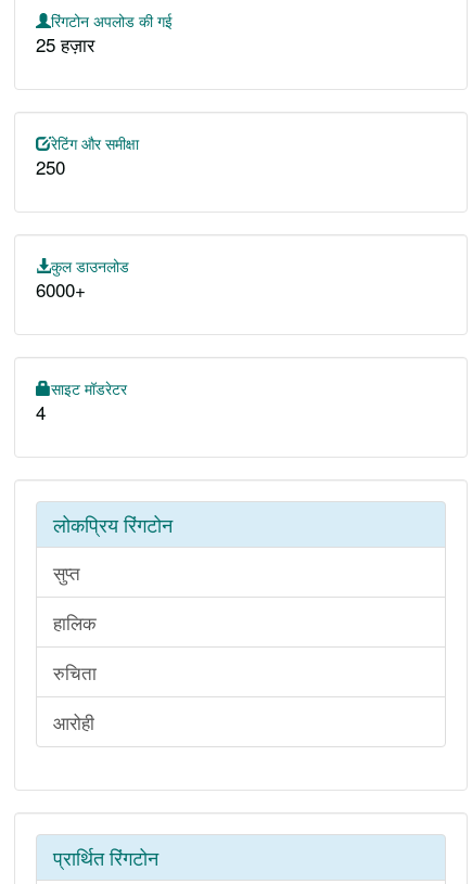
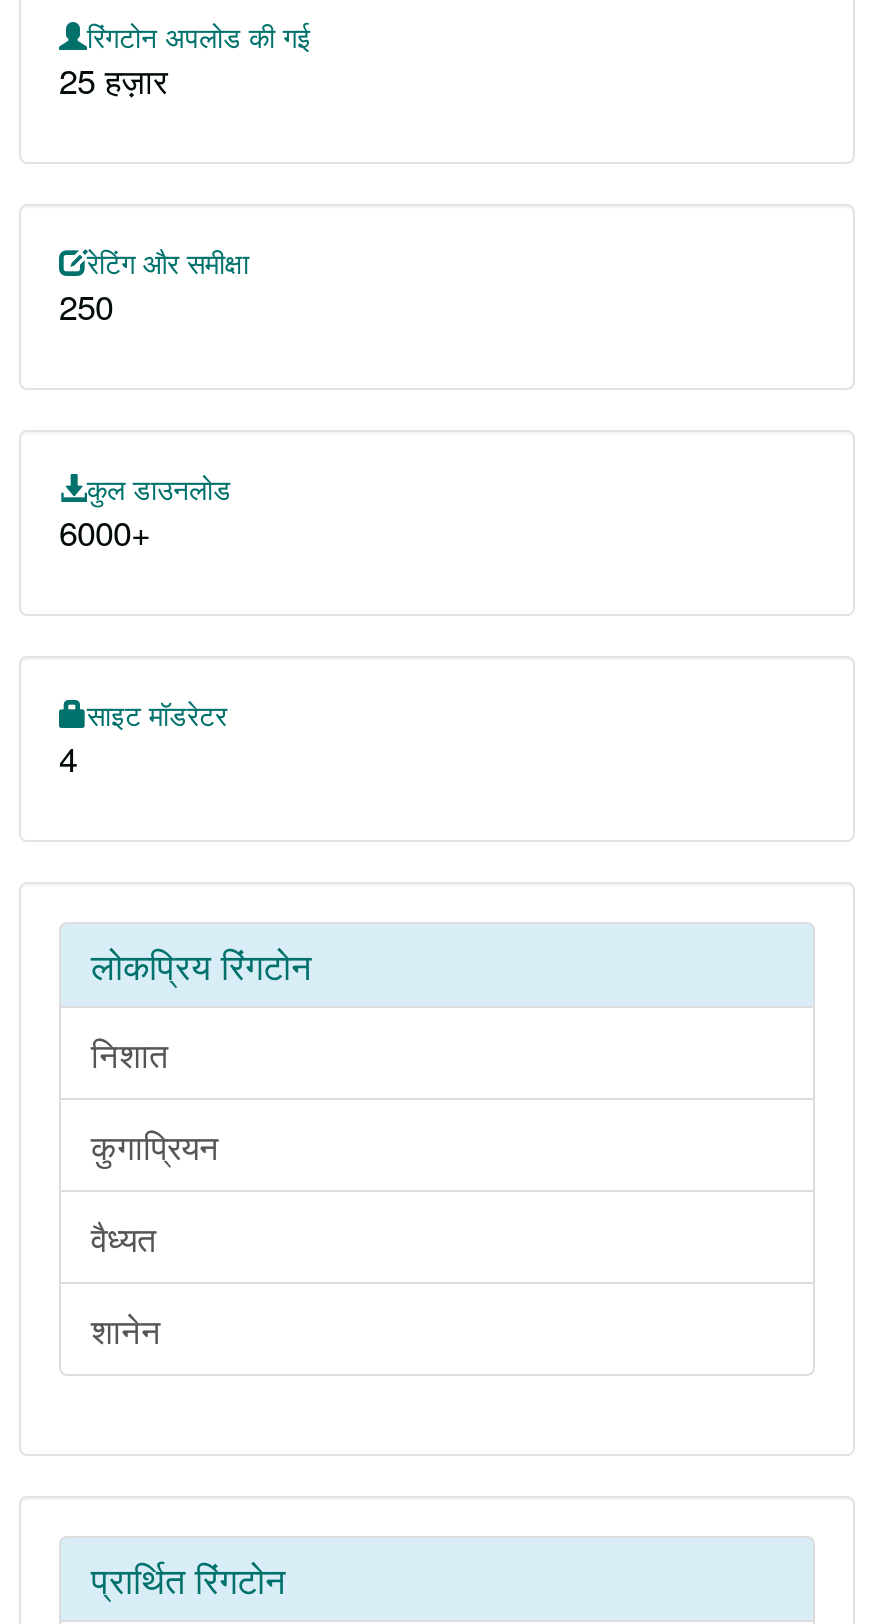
[53,558,80,585] सुप्त -> [91,1027,169,1077] निशात
[53,608,97,635] हालिक -> [91,1119,219,1169] कुगाप्रियन
[53,658,97,685] रुचिता -> [91,1211,157,1261] वैध्यत
[53,708,94,735] आरोही -> [91,1303,161,1353] शानेन

